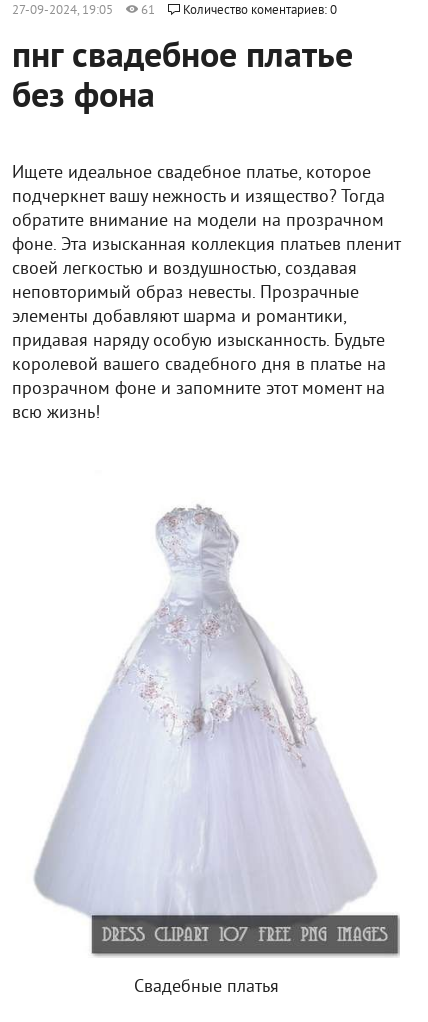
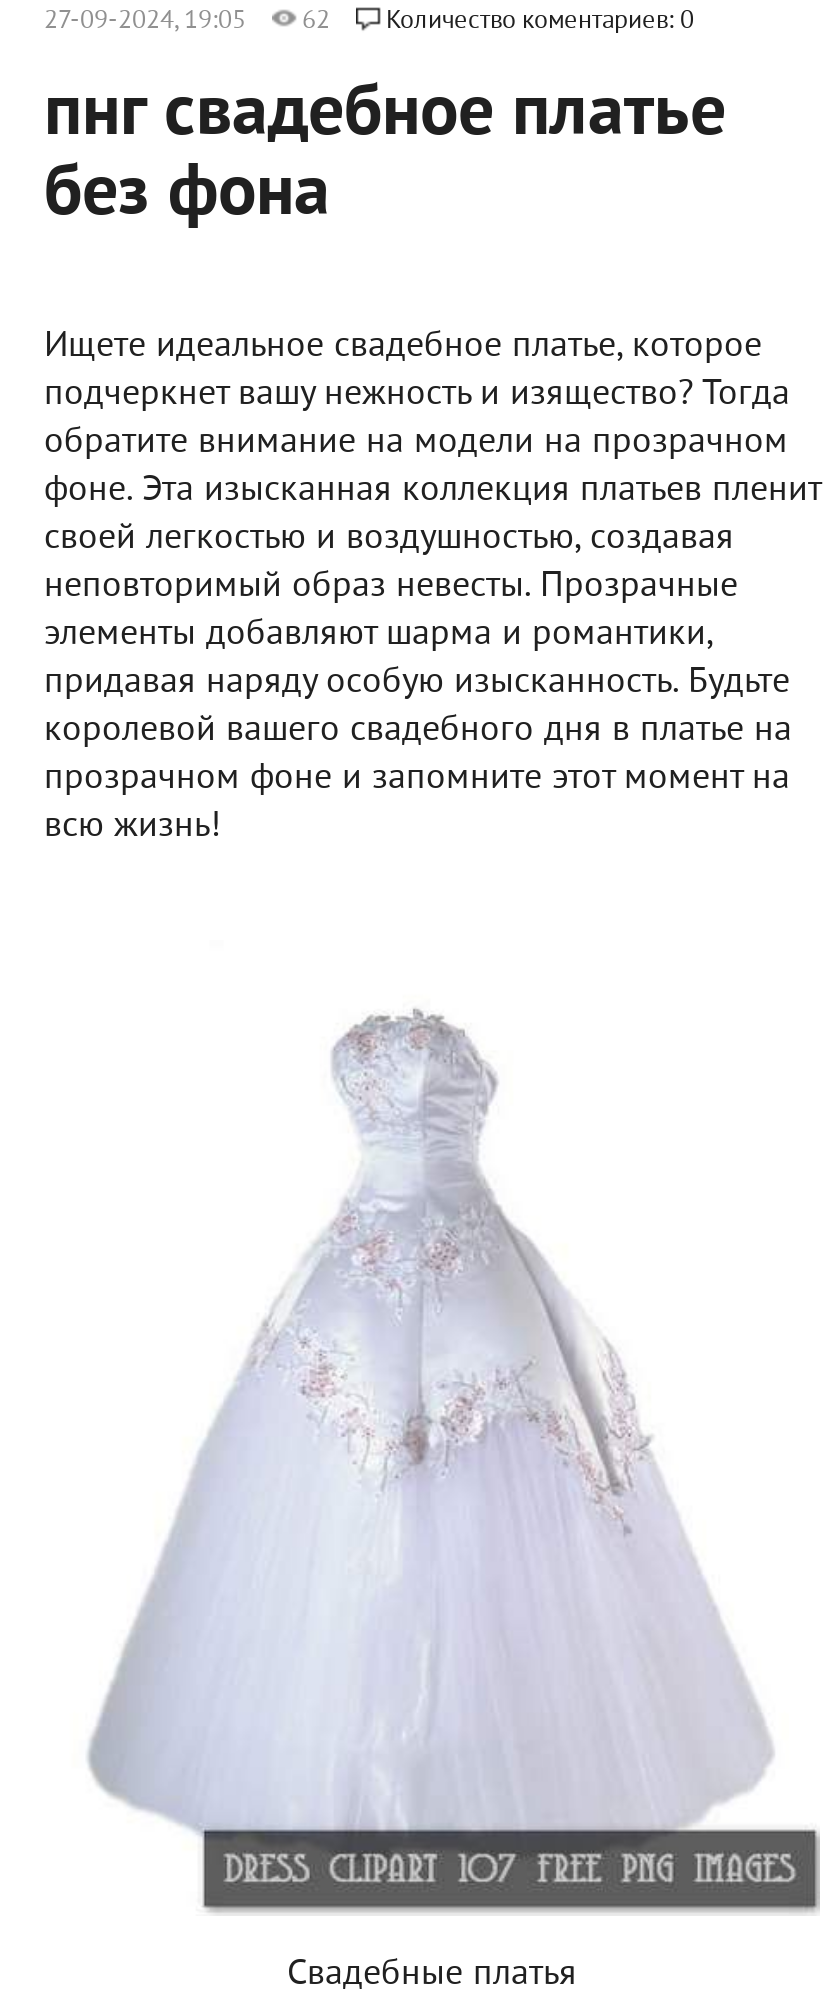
[12,3,337,19] 27-09-2024, 19:05 61 Количество коментариев: 0 -> [44,6,694,38] 27-09-2024, 19:05 62 Количество коментариев: 0

